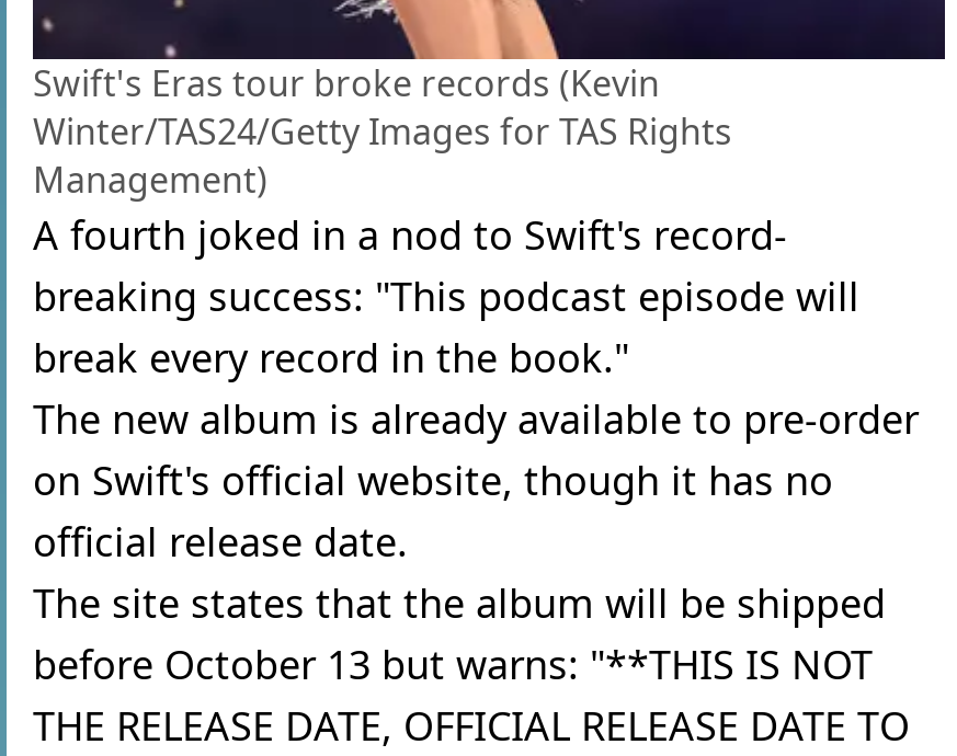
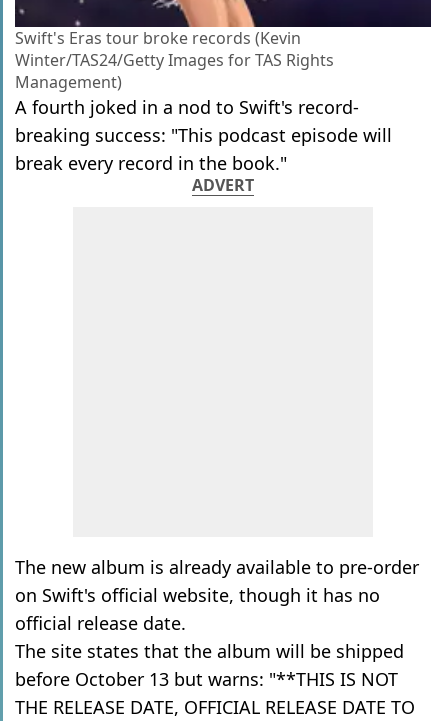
none -> [192,174,254,196] ADVERT

